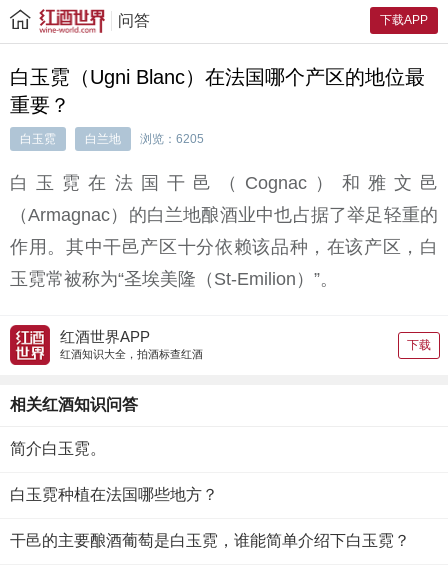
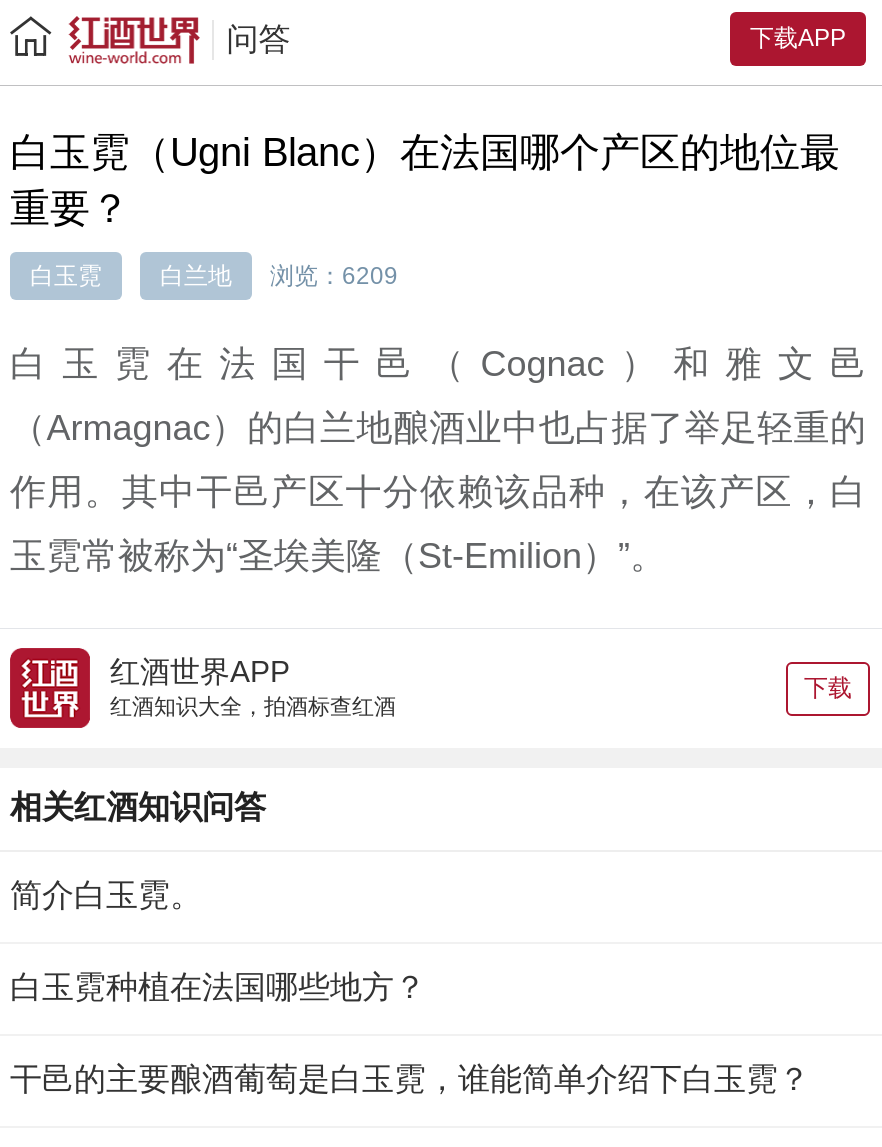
[85,132,204,146] 白兰地 浏览：6205 -> [160,262,398,290] 白兰地 浏览：6209

